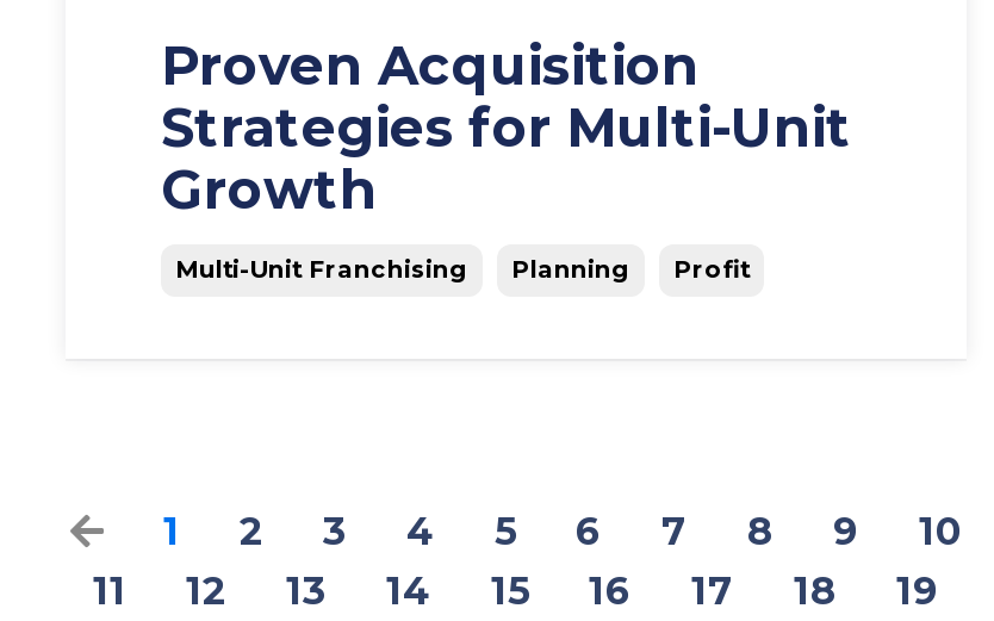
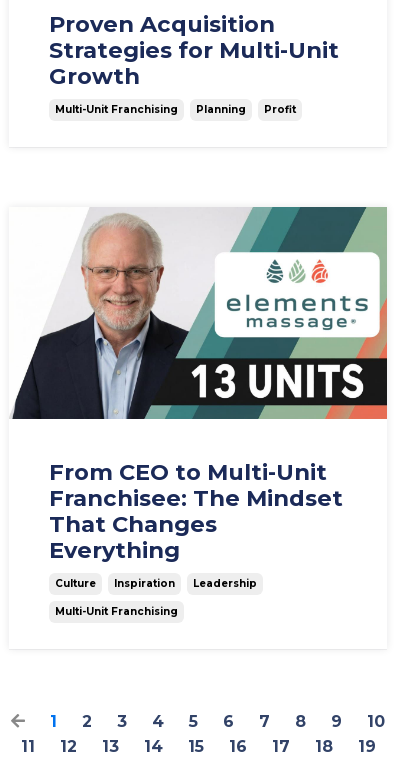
none -> [10,206,388,618] [image] | From CEO to Multi-Unit | Franchisee: The Mindset | That Changes | Everything | Culture | Inspiration | Leadership | Multi-Unit Franchising

